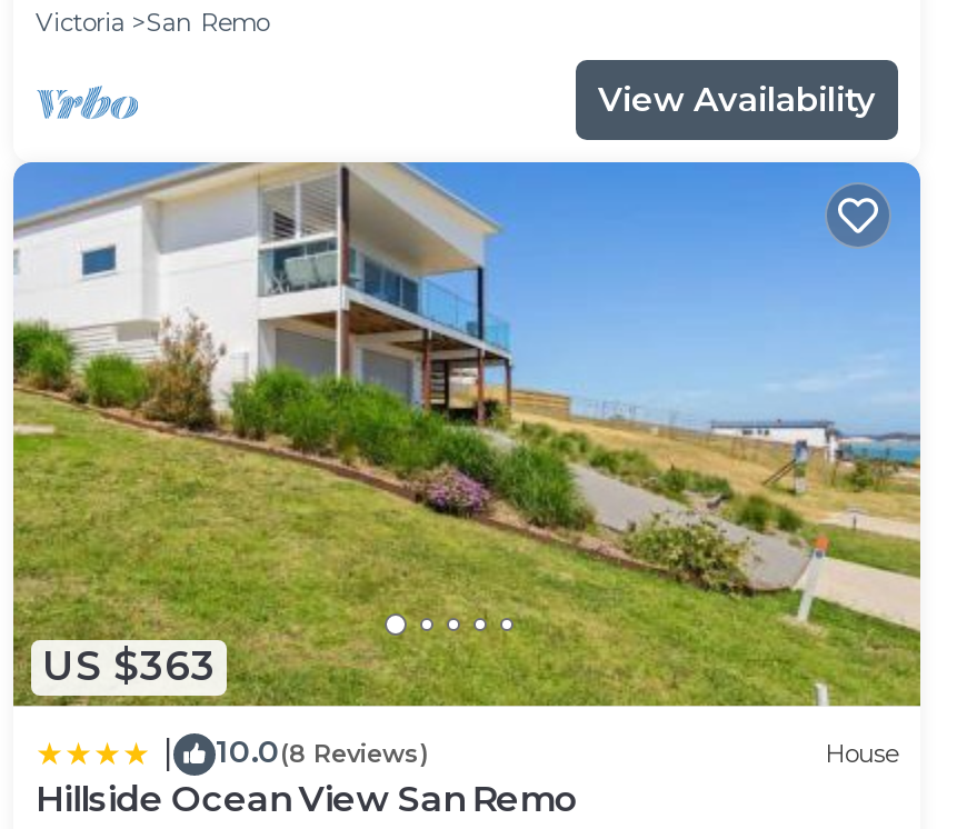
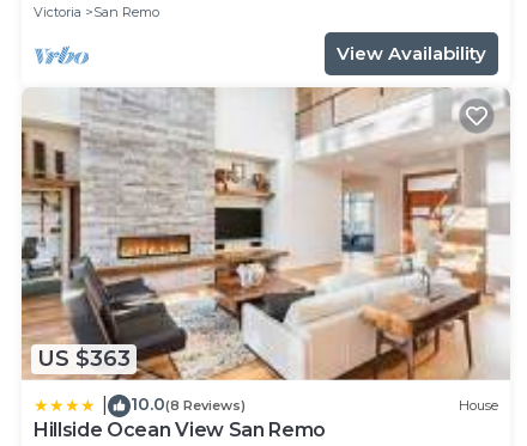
[11,160,923,707] [image] -> [20,86,511,380] [image]

